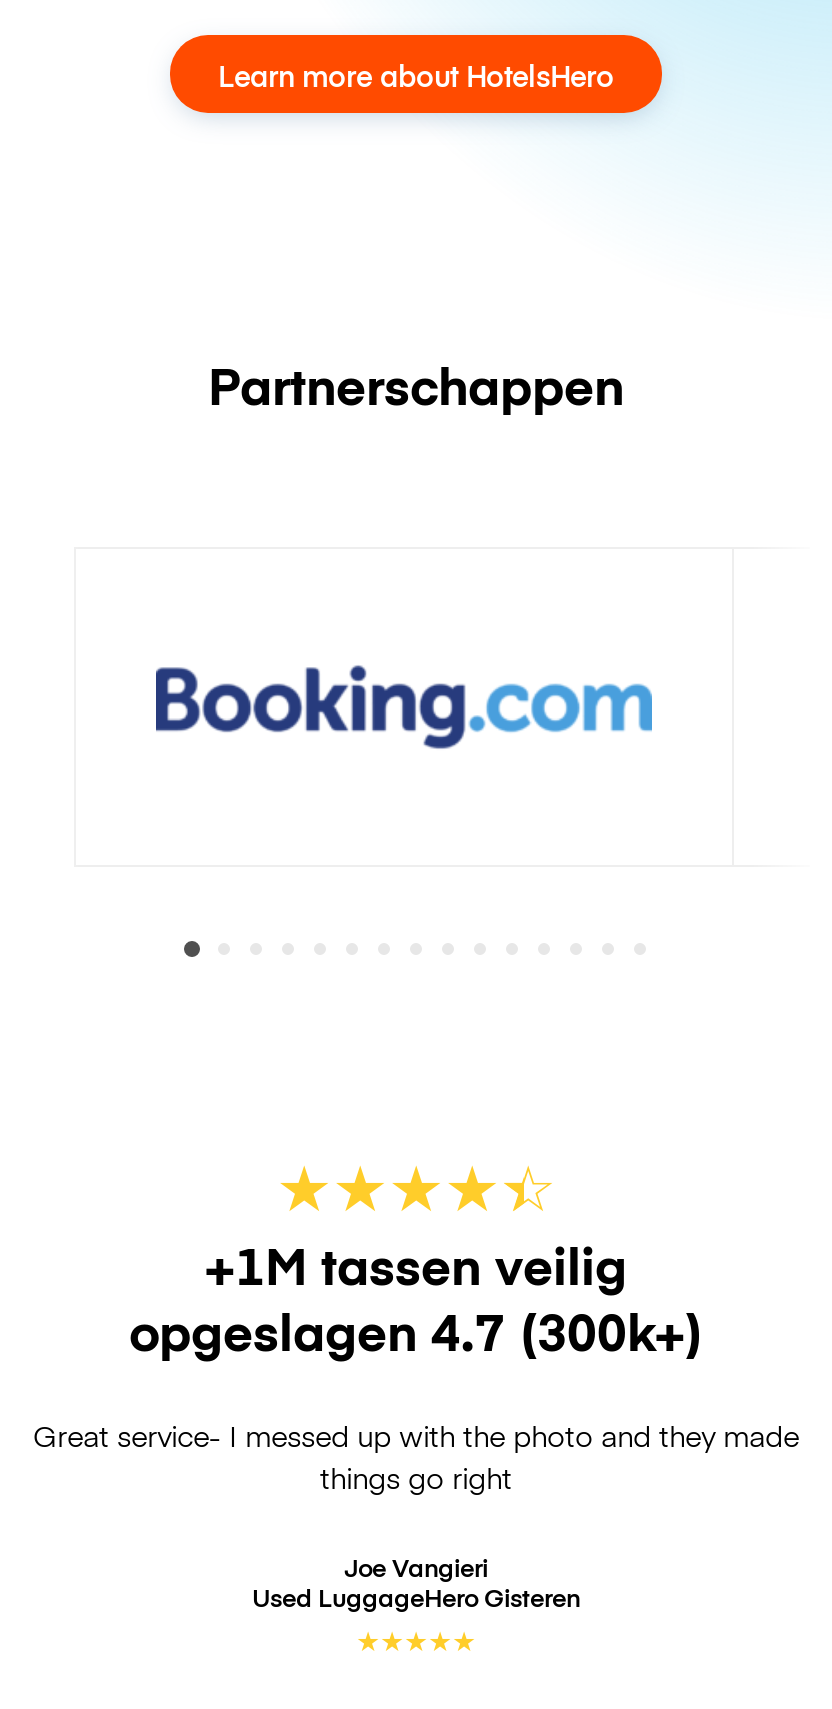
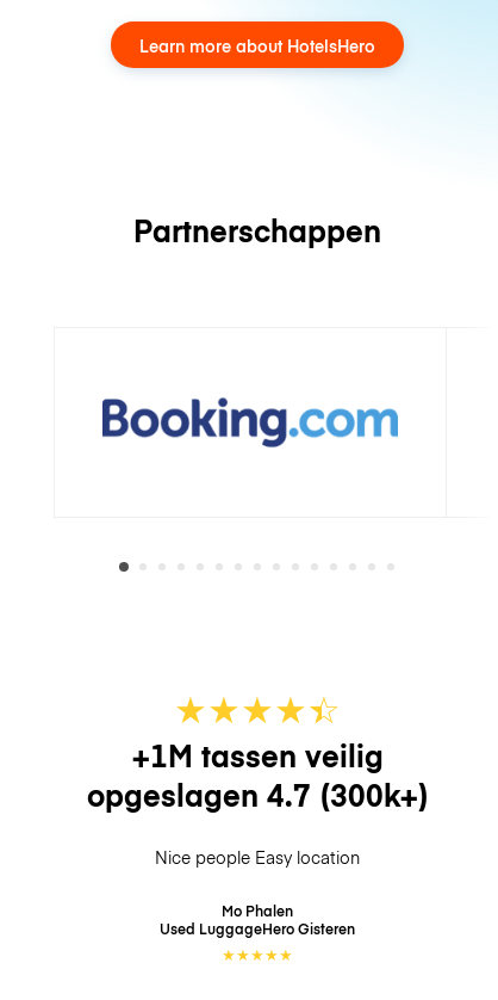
[33,1415,799,1497] Great service- I messed up with the photo and they made | things go right -> [155,845,360,868] Nice people Easy location
[344,1548,488,1582] Joe Vangieri -> [222,899,293,920] Mo Phalen

